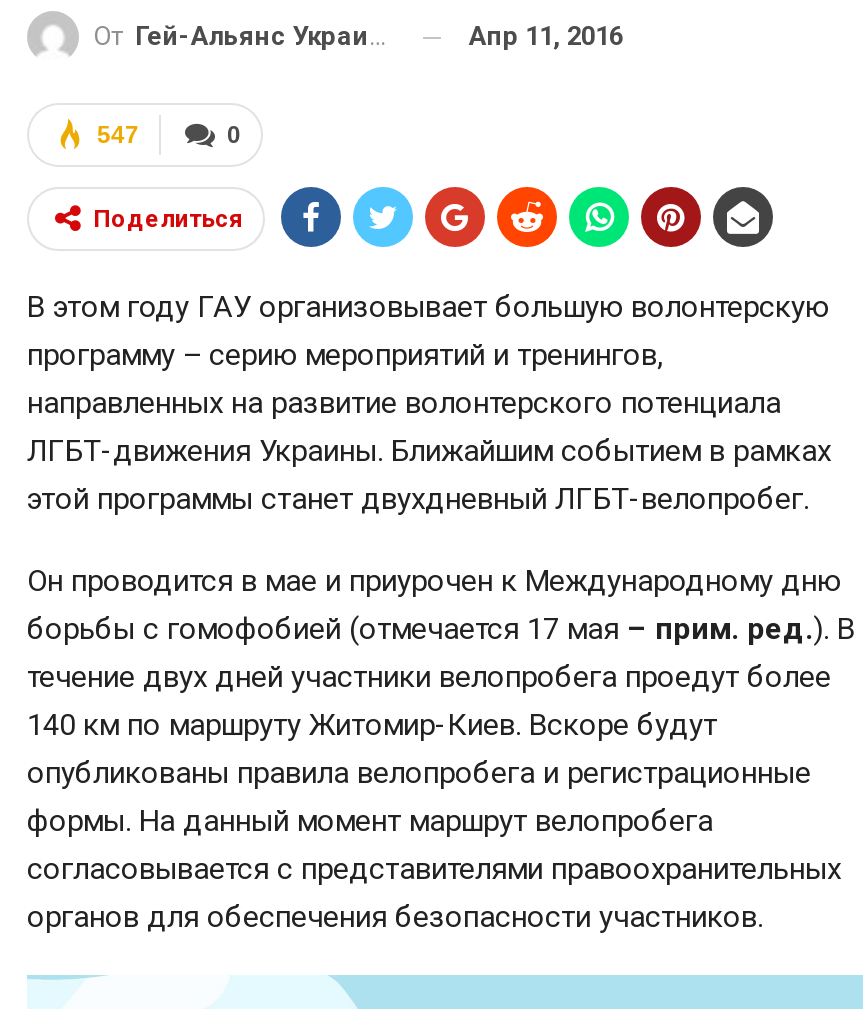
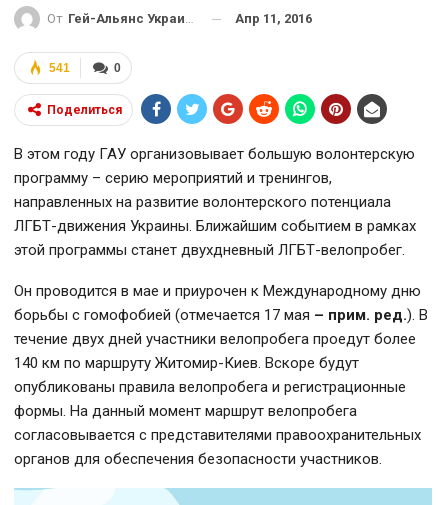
[97,121,139,149] 547 -> [49,61,70,75] 541

